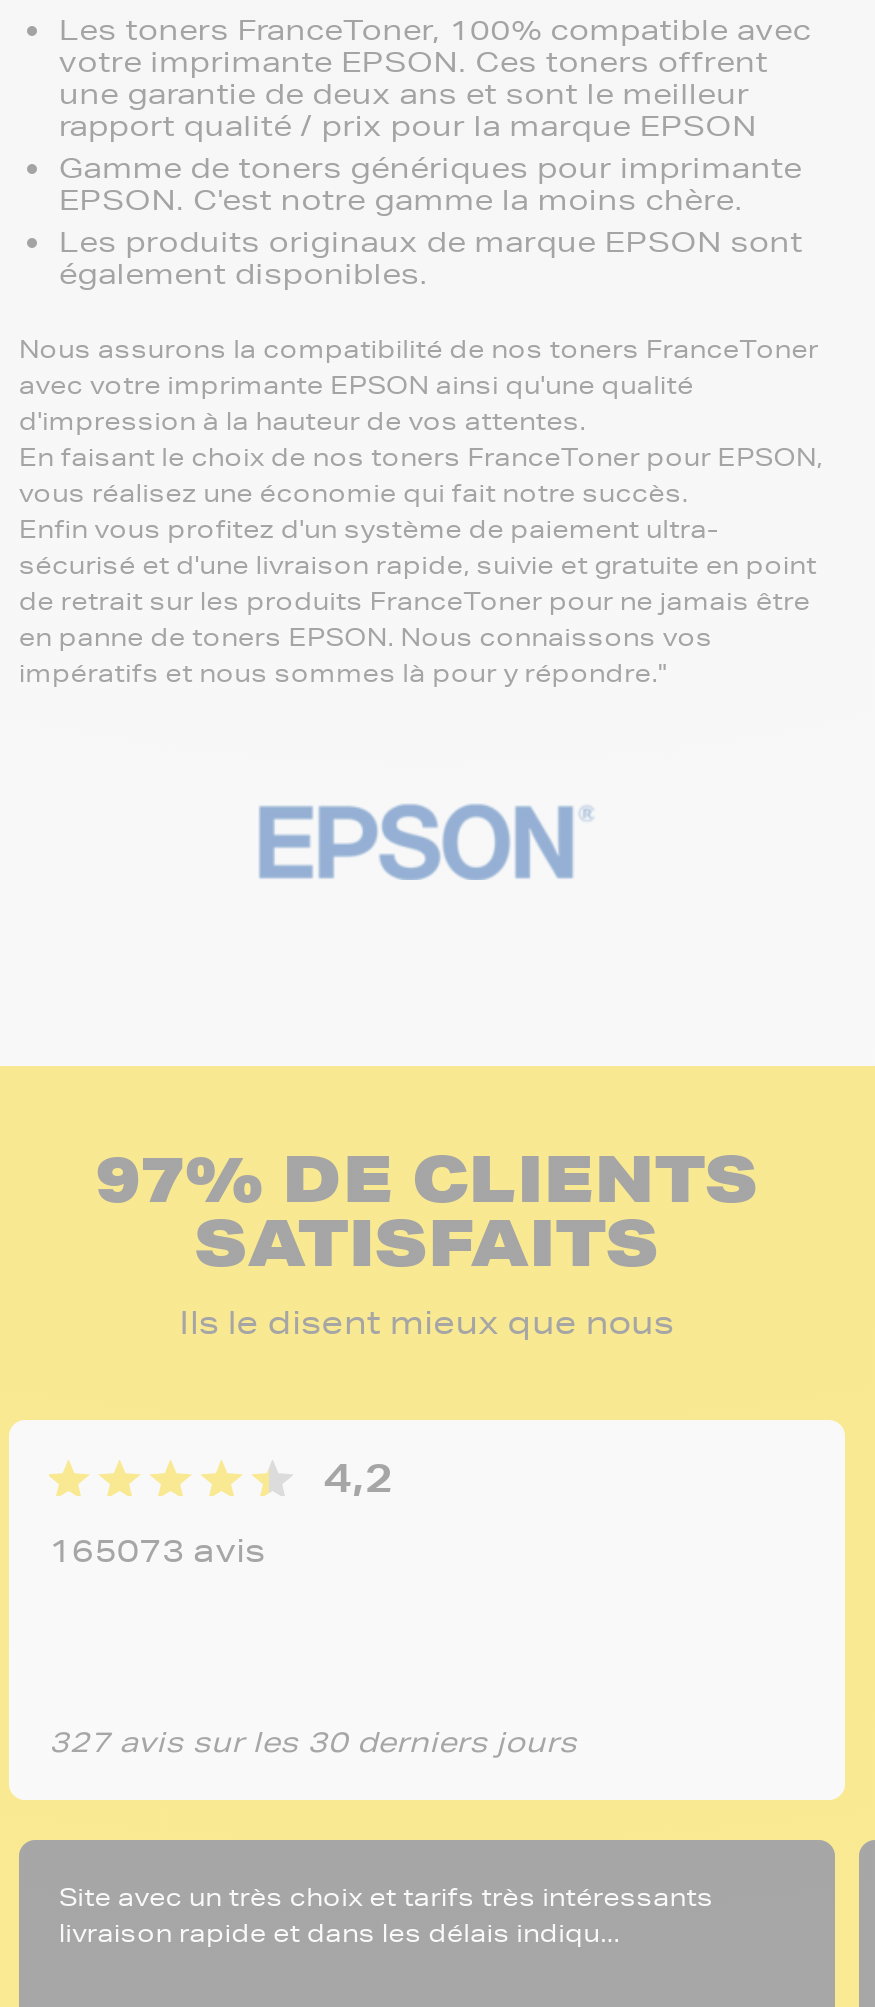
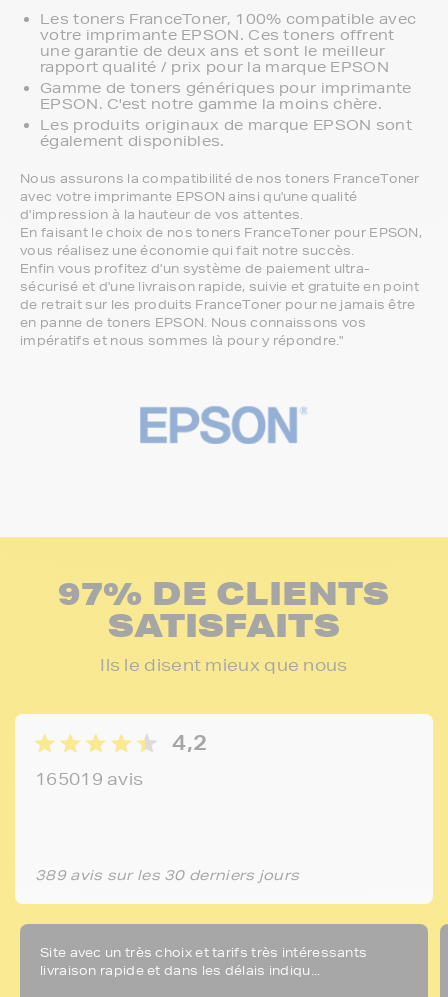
[49,1528,266,1570] 165073 avis -> [35,768,143,789] 165019 avis
[49,1724,577,1760] 327 avis sur les 30 derniers jours -> [35,866,299,884] 389 avis sur les 30 derniers jours

